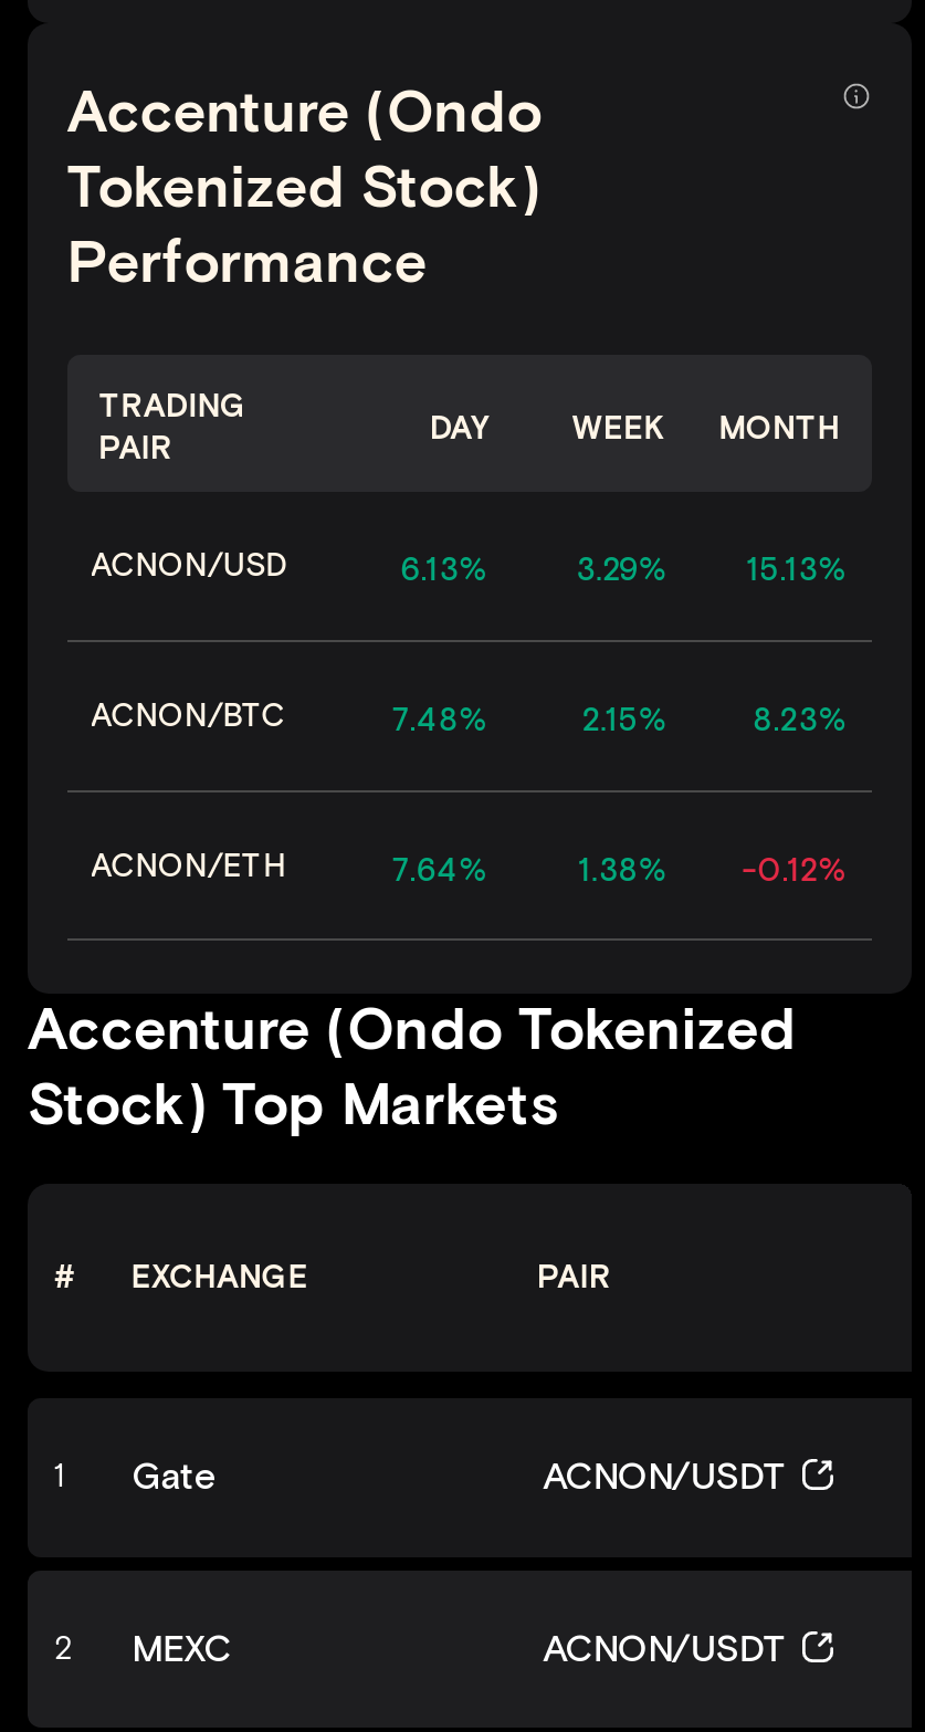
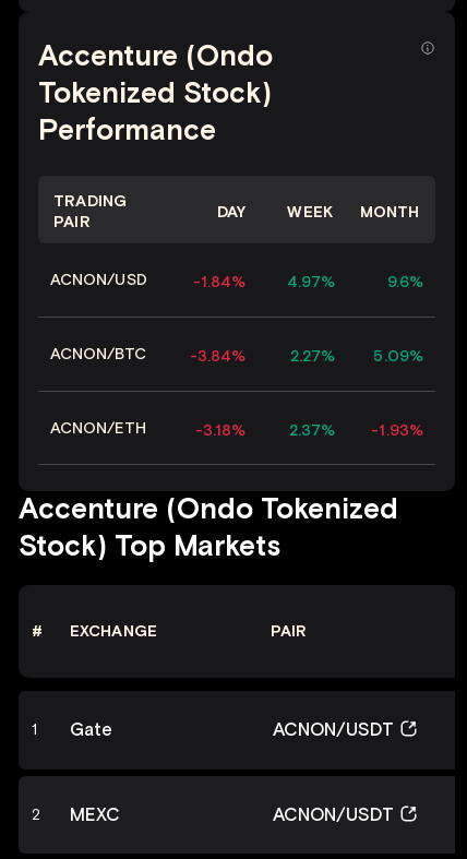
[401,551,489,589] 6.13% -> [193,273,246,291] -1.84%
[576,551,668,589] 3.29% -> [287,273,335,291] 4.97%
[746,551,848,589] 15.13% -> [387,273,423,291] 9.6%
[392,701,489,739] 7.48% -> [190,347,246,365] -3.84%
[583,701,668,739] 2.15% -> [290,347,335,365] 2.27%
[753,701,848,739] 8.23% -> [374,347,423,365] 5.09%
[392,851,489,889] 7.64% -> [195,421,246,439] -3.18%
[578,851,668,889] 1.38% -> [289,421,335,439] 2.37%
[742,851,848,889] -0.12% -> [371,421,423,439] -1.93%

